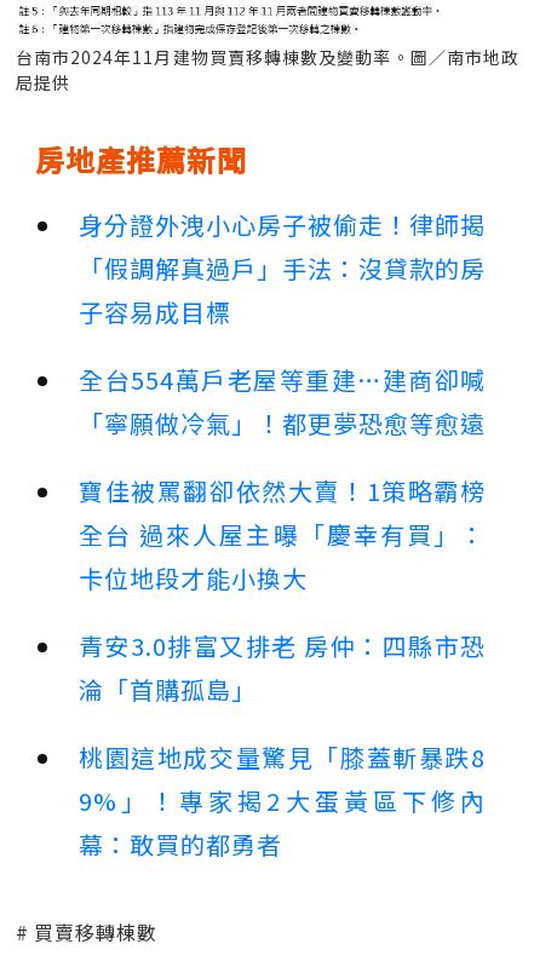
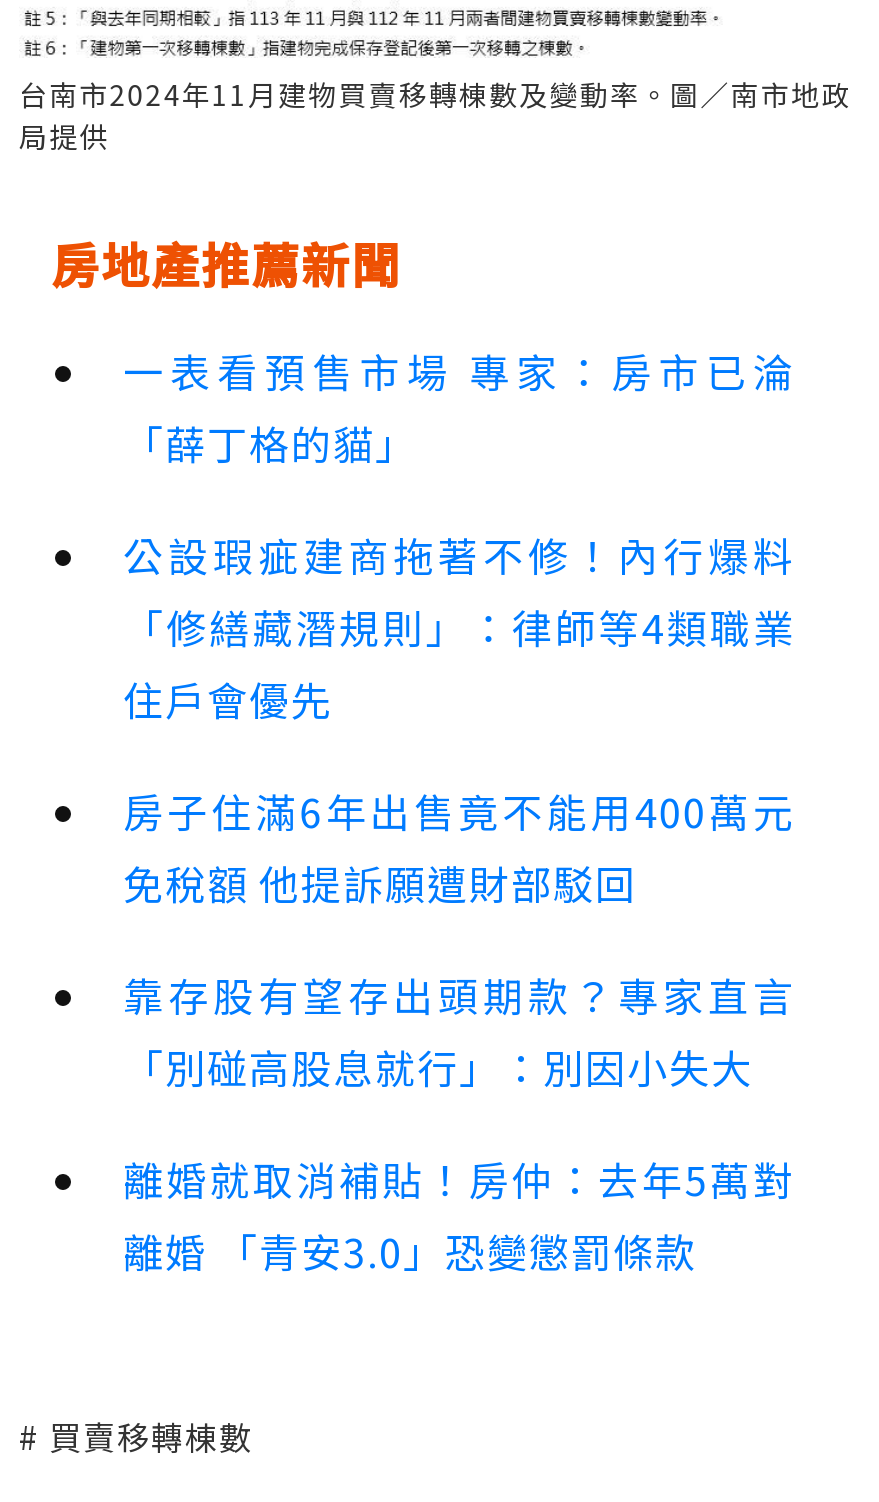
[79,207,486,330] 身分證外洩小心房子被偷走！律師揭 | 「假調解真過戶」手法：沒貸款的房 | 子容易成目標 -> [123,343,795,473] 一表看預售市場 專家：房市已淪 | 「薛丁格的貓」
[79,362,486,441] 全台554萬戶老屋等重建…建商卻喊 | 「寧願做冷氣」！都更夢恐愈等愈遠 -> [123,527,795,729] 公設瑕疵建商拖著不修！內行爆料 | 「修繕藏潛規則」：律師等4類職業 | 住戶會優先
[79,474,486,596] 寶佳被罵翻卻依然大賣！1策略霸榜 | 全台 過來人屋主曝「慶幸有買」： | 卡位地段才能小換大 -> [123,783,795,913] 房子住滿6年出售竟不能用400萬元 | 免稅額 他提訴願遭財部駁回
[79,628,486,707] 青安3.0排富又排老 房仲：四縣市恐 | 淪「首購孤島」 -> [123,967,795,1097] 靠存股有望存出頭期款？專家直言 | 「別碰高股息就行」：別因小失大
[79,740,486,862] 桃園這地成交量驚見「膝蓋斬暴跌8 | 9%」！專家揭2大蛋黃區下修內 | 幕：敢買的都勇者 -> [123,1151,795,1281] 離婚就取消補貼！房仲：去年5萬對 | 離婚 「青安3.0」恐變懲罰條款

